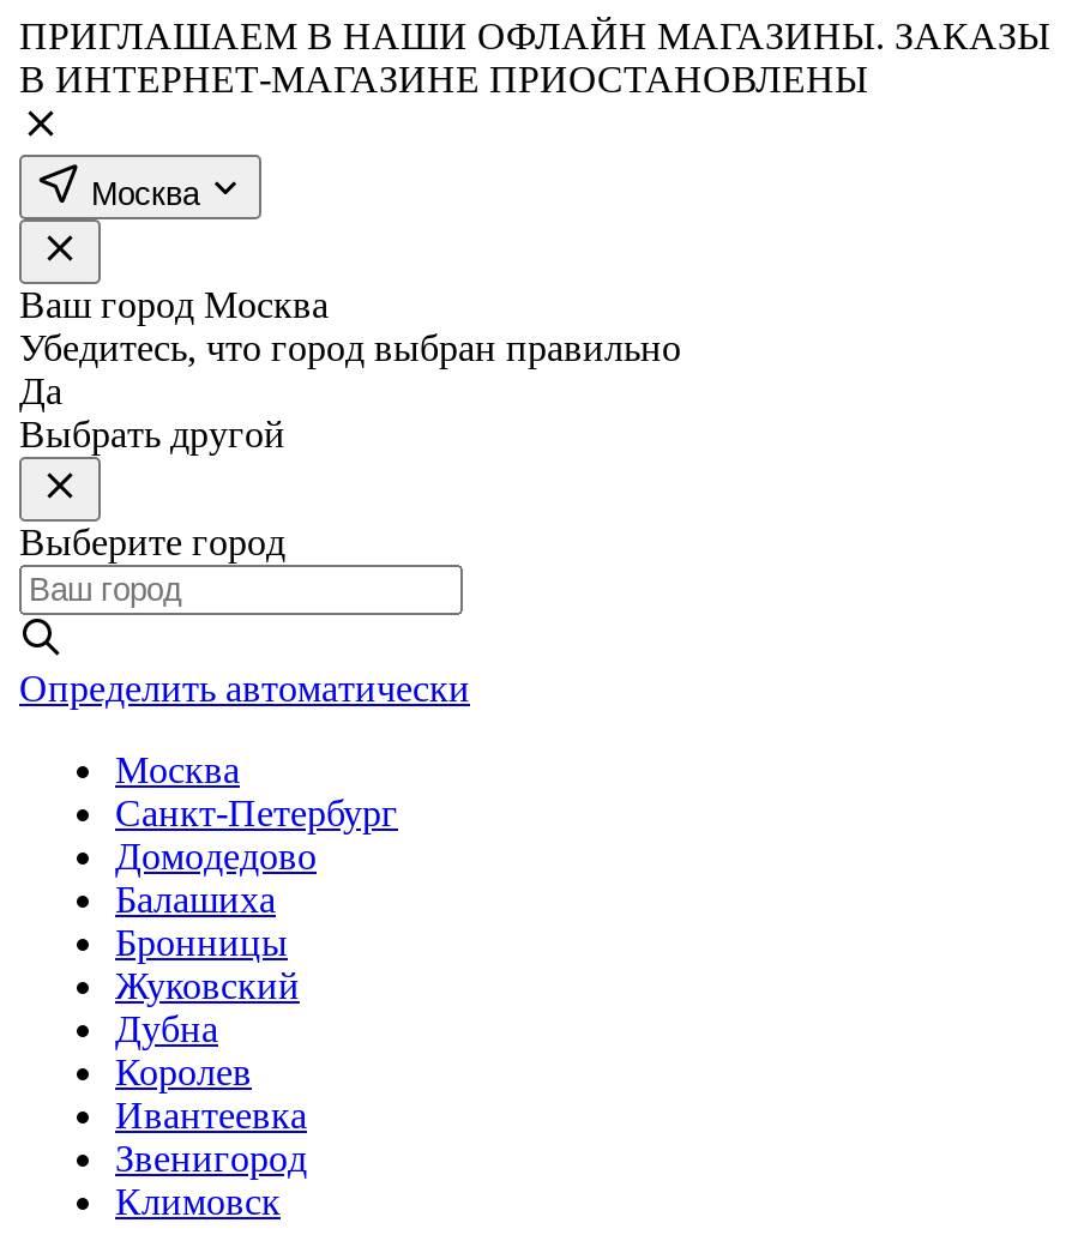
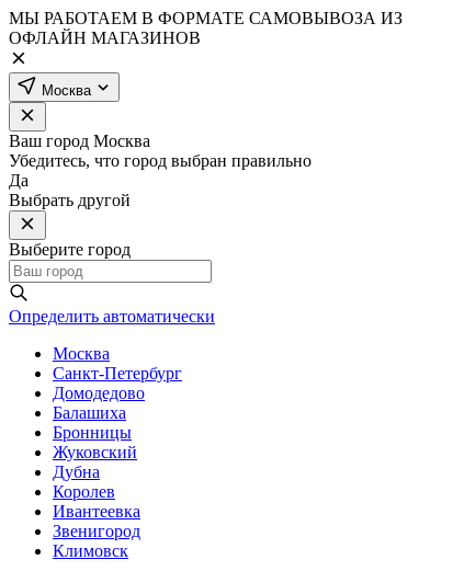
[19,16,1050,100] ПРИГЛАШАЕМ В НАШИ ОФЛАЙН МАГАЗИНЫ. ЗАКАЗЫ | В ИНТЕРНЕТ-МАГАЗИНЕ ПРИОСТАНОВЛЕНЫ -> [9,9,403,47] МЫ РАБОТАЕМ В ФОРМАТЕ САМОВЫВОЗА ИЗ | ОФЛАЙН МАГАЗИНОВ

